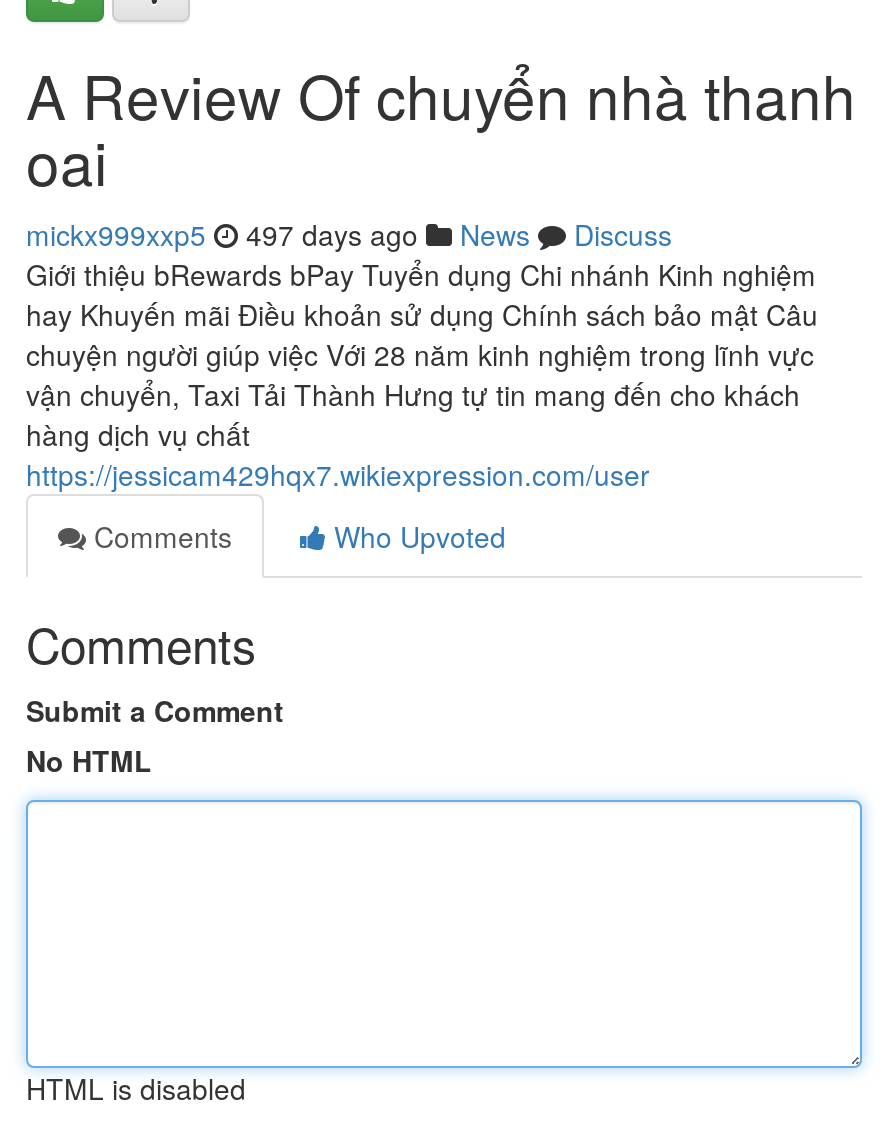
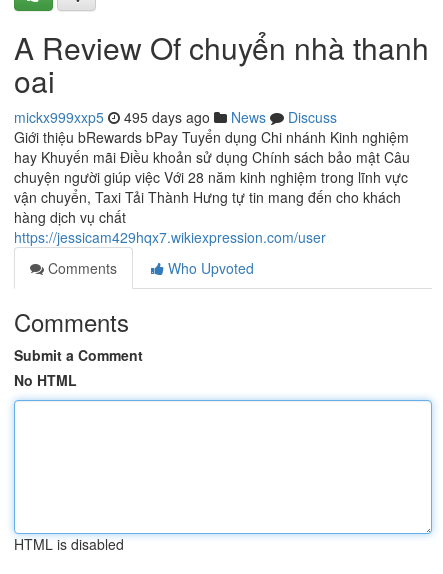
[26,214,672,254] mickx999xxp5 497 days ago News Discuss -> [14,107,337,127] mickx999xxp5 495 days ago News Discuss

